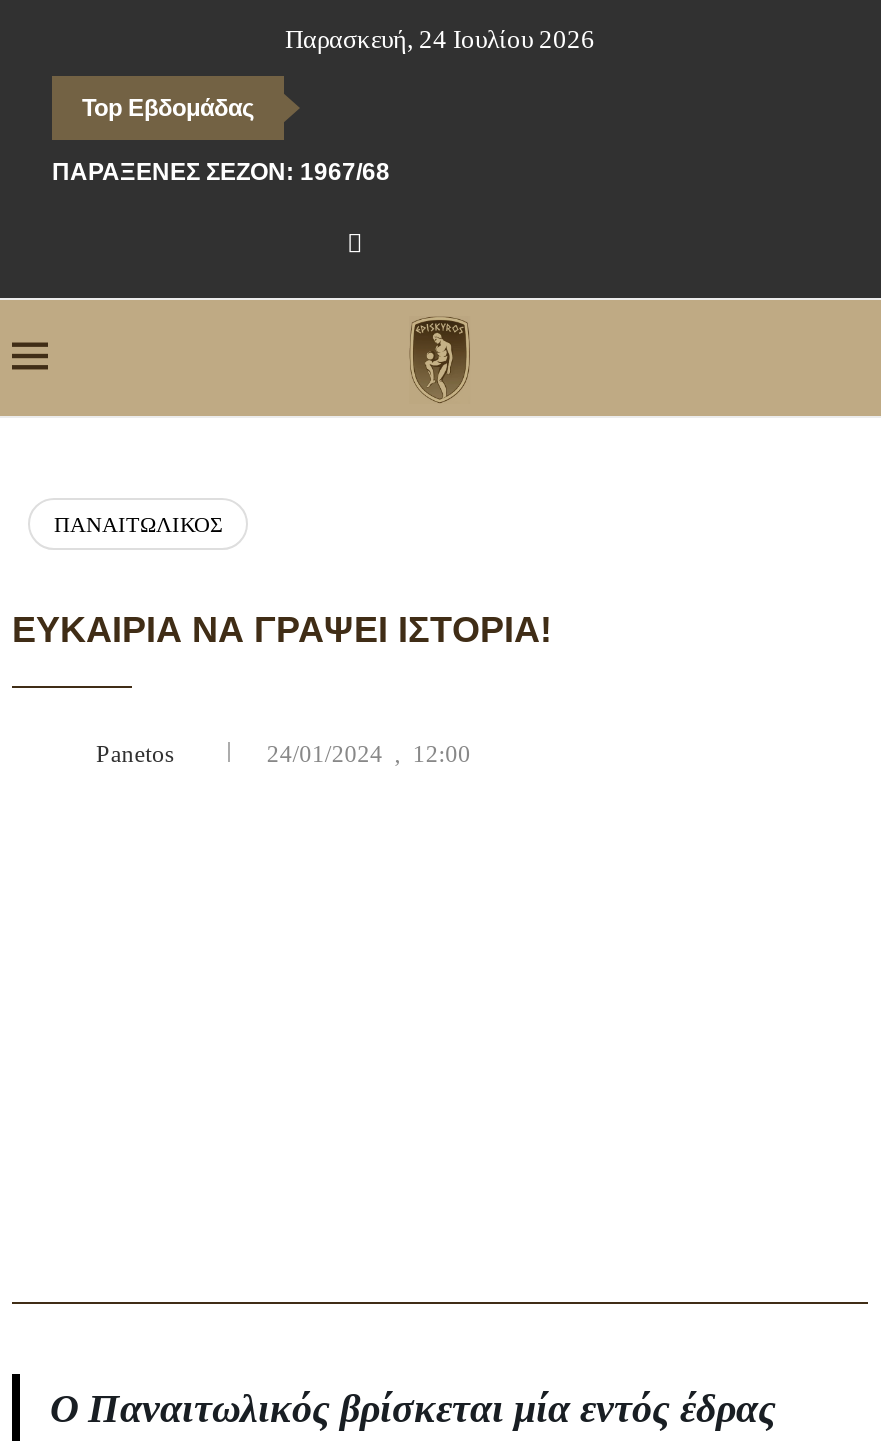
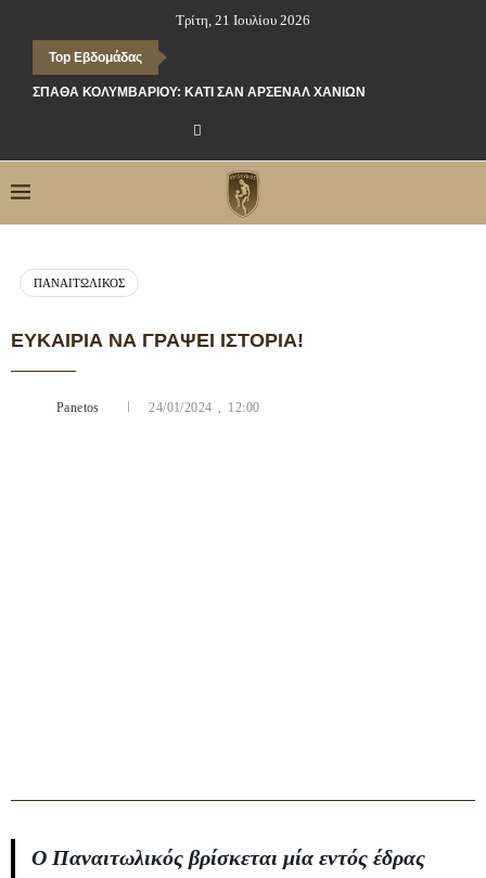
[285,24,595,54] Παρασκευή, 24 Ιουλίου 2026 -> [176,12,310,28] Τρίτη, 21 Ιουλίου 2026
[52,158,390,186] ΠΑΡΆΞΕΝΕΣ ΣΕΖΌΝ: 1967/68 -> [33,85,366,100] ΣΠΆΘΑ ΚΟΛΥΜΒΑΡΊΟΥ: ΚΆΤΙ ΣΑΝ ΆΡΣΕΝΑΛ ΧΑΝΊΩΝ

